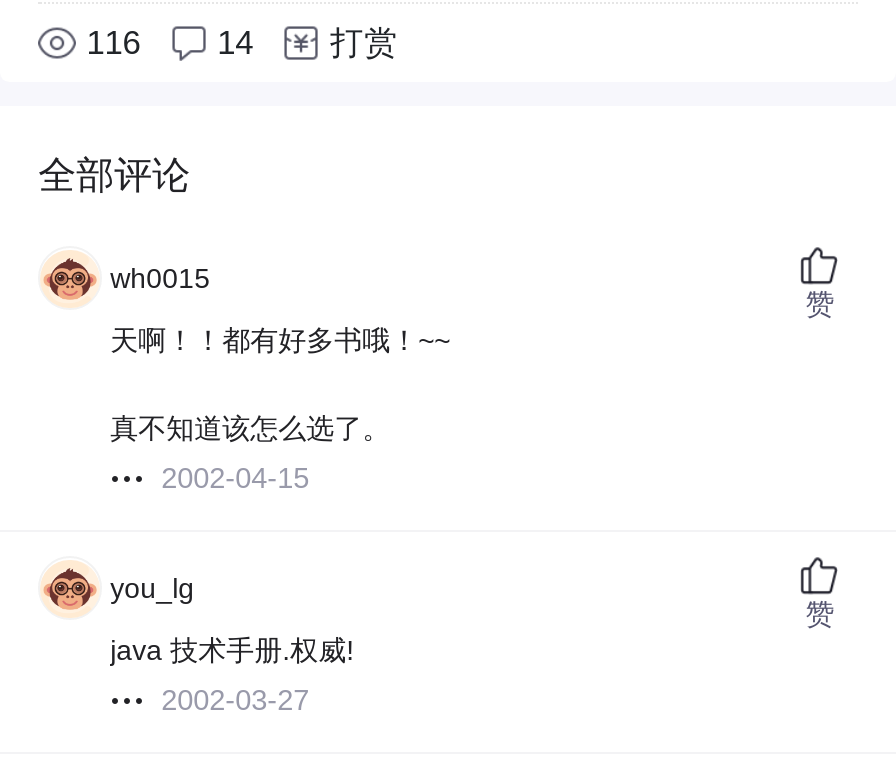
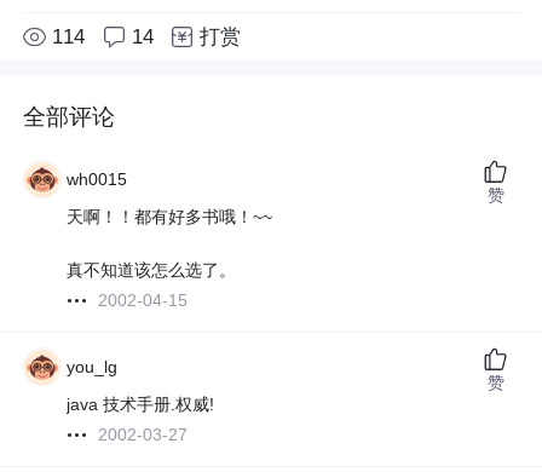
[86,25,140,63] 116 -> [52,26,85,49] 114

